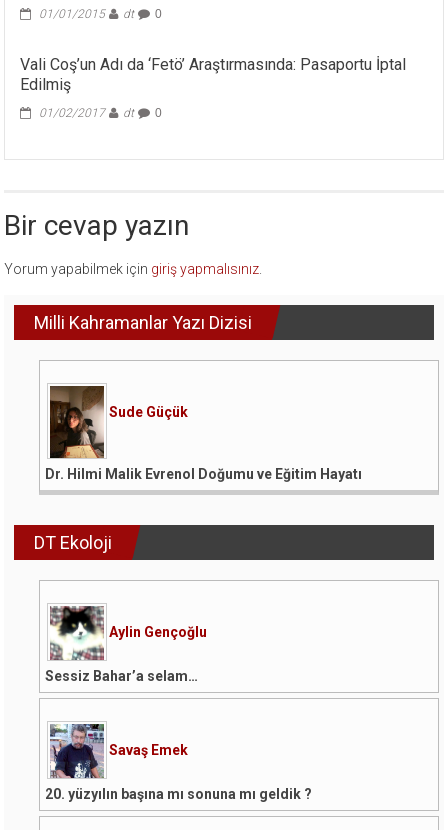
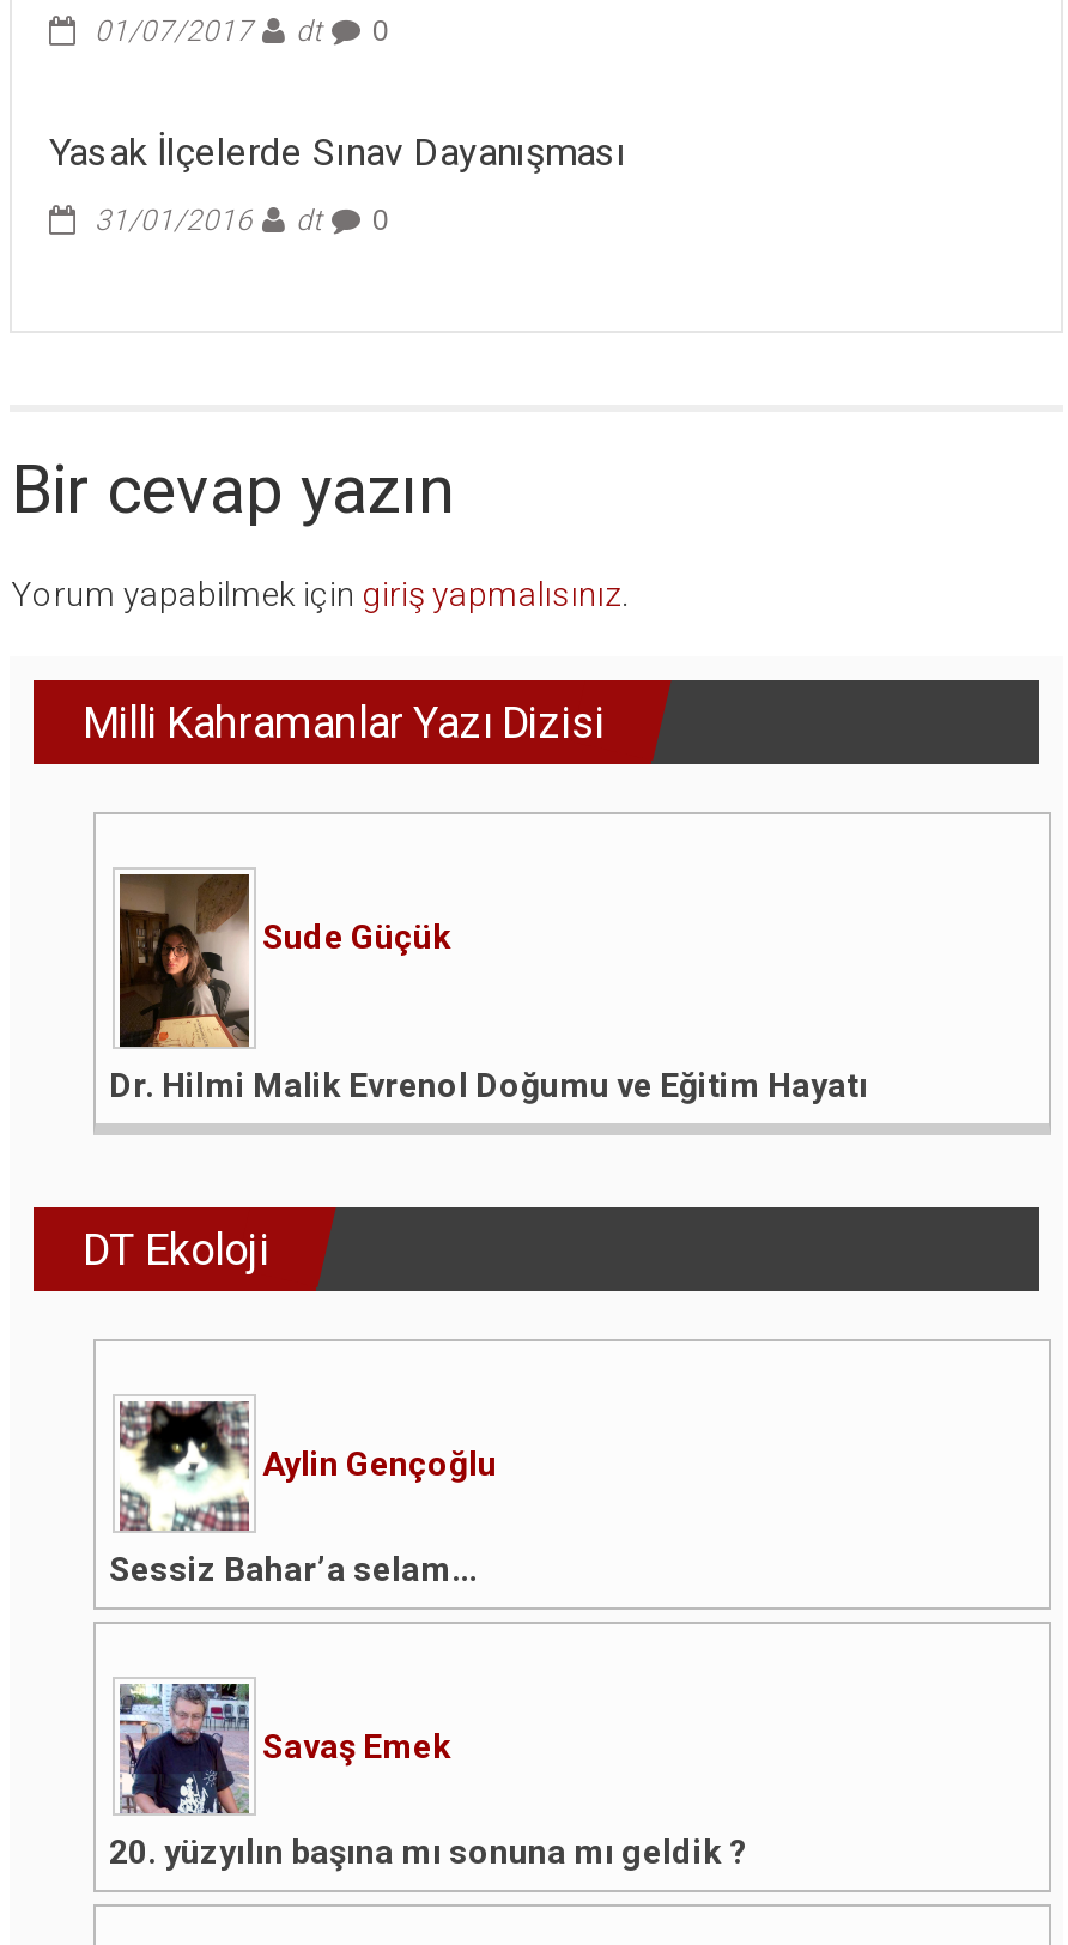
[39,7,162,21] 01/01/2015 dt 0 -> [95,14,389,48] 01/07/2017 dt 0
[20,55,406,94] Vali Coş’un Adı da ‘Fetö’ Araştırmasında: Pasaportu İptal | Edilmiş -> [49,129,626,175] Yasak İlçelerde Sınav Dayanışması
[39,106,162,120] 01/02/2017 dt 0 -> [95,204,389,237] 31/01/2016 dt 0

